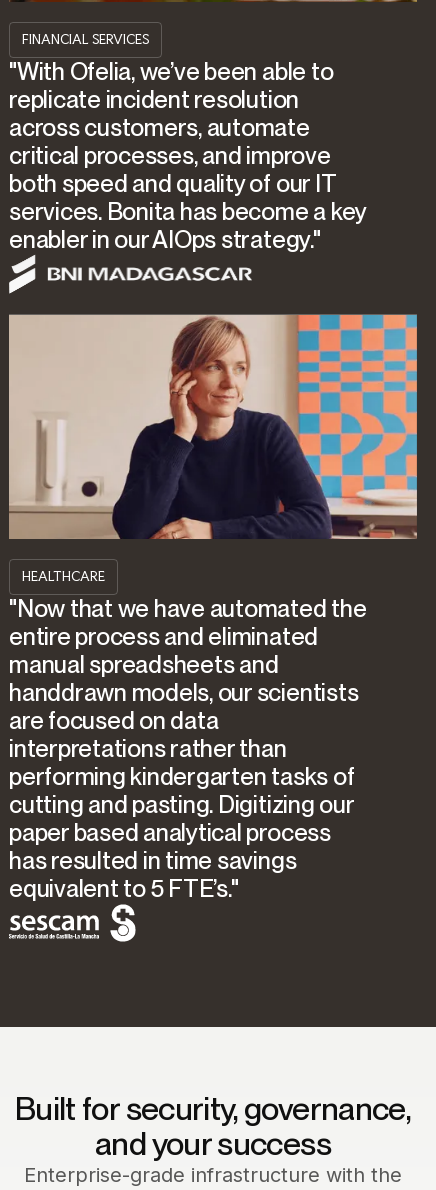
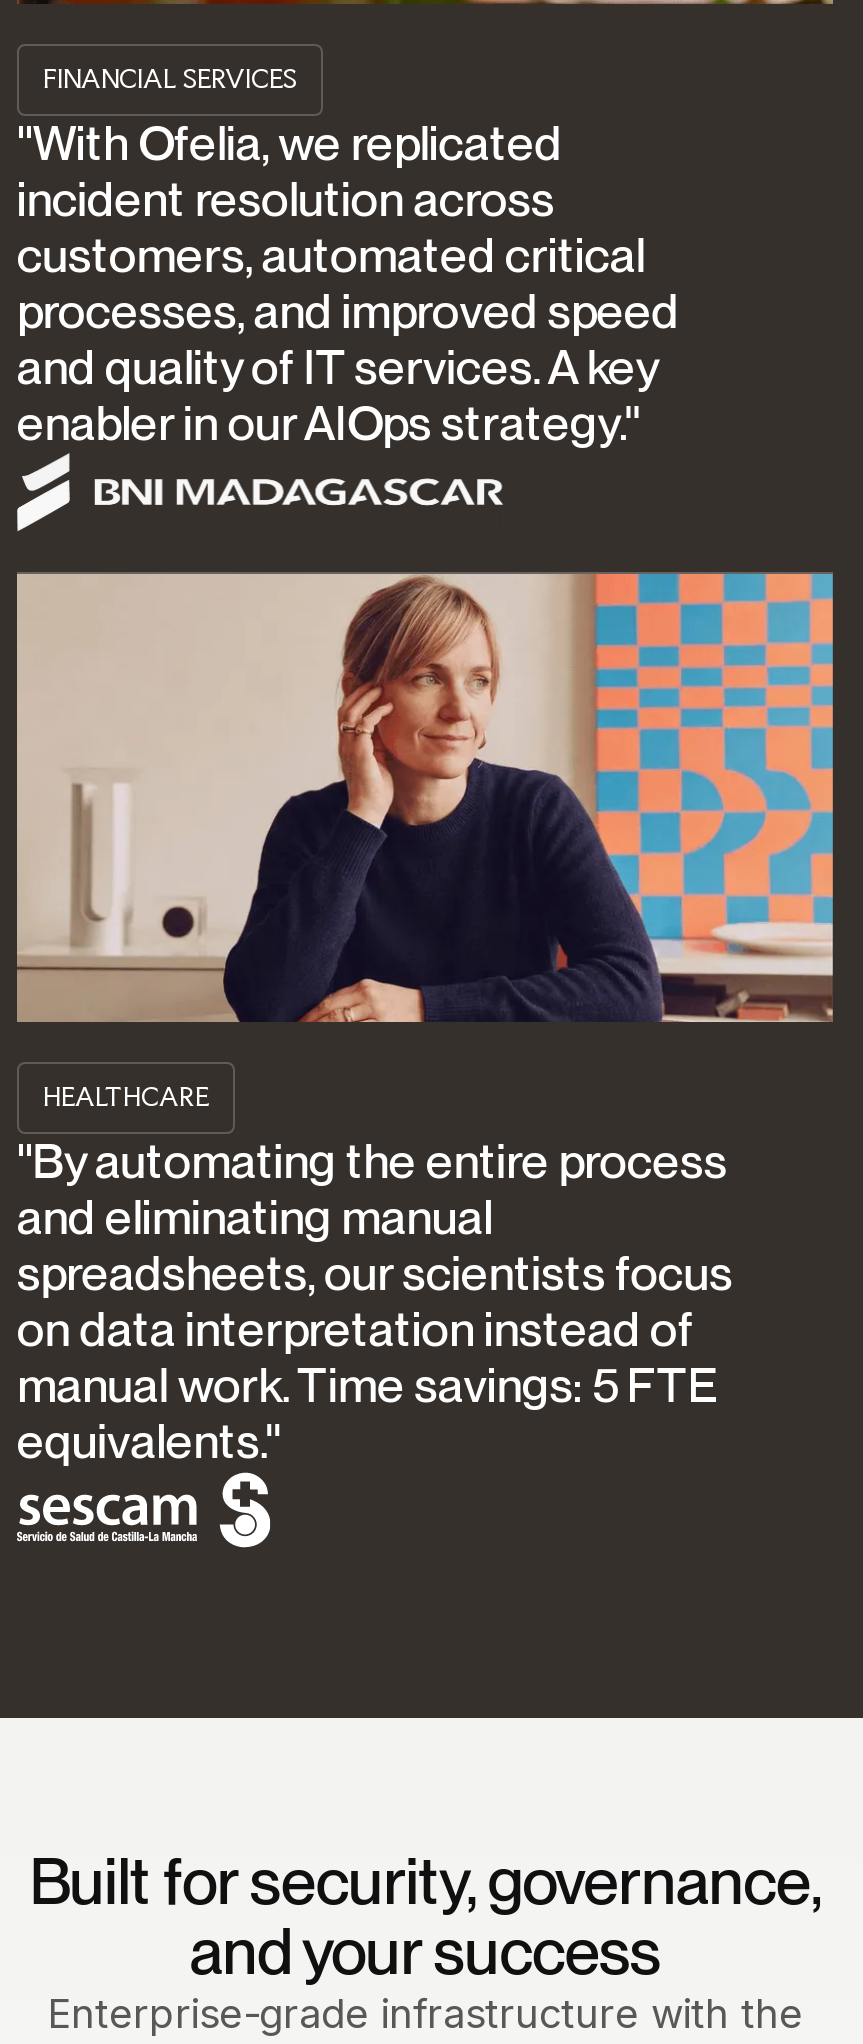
[9,57,366,226] "With Ofelia, we’ve been able to | replicate incident resolution | across customers, automate | critical processes, and improve | both speed and quality of our IT | services. Bonita has become a key -> [17,113,679,395] "With Ofelia, we replicated | incident resolution across | customers, automated critical | processes, and improved speed | and quality of IT services. A key
[9,594,367,903] "Now that we have automated the | entire process and eliminated | manual spreadsheets and | handdrawn models, our scientists | are focused on data | interpretations rather than | performing kindergarten tasks of | cutting and pasting. Digitizing our | paper based analytical process | has resulted in time savings | equivalent to 5 FTE’s." -> [17,1131,733,1469] "By automating the entire process | and eliminating manual | spreadsheets, our scientists focus | on data interpretation instead of | manual work. Time savings: 5 FTE | equivalents."

